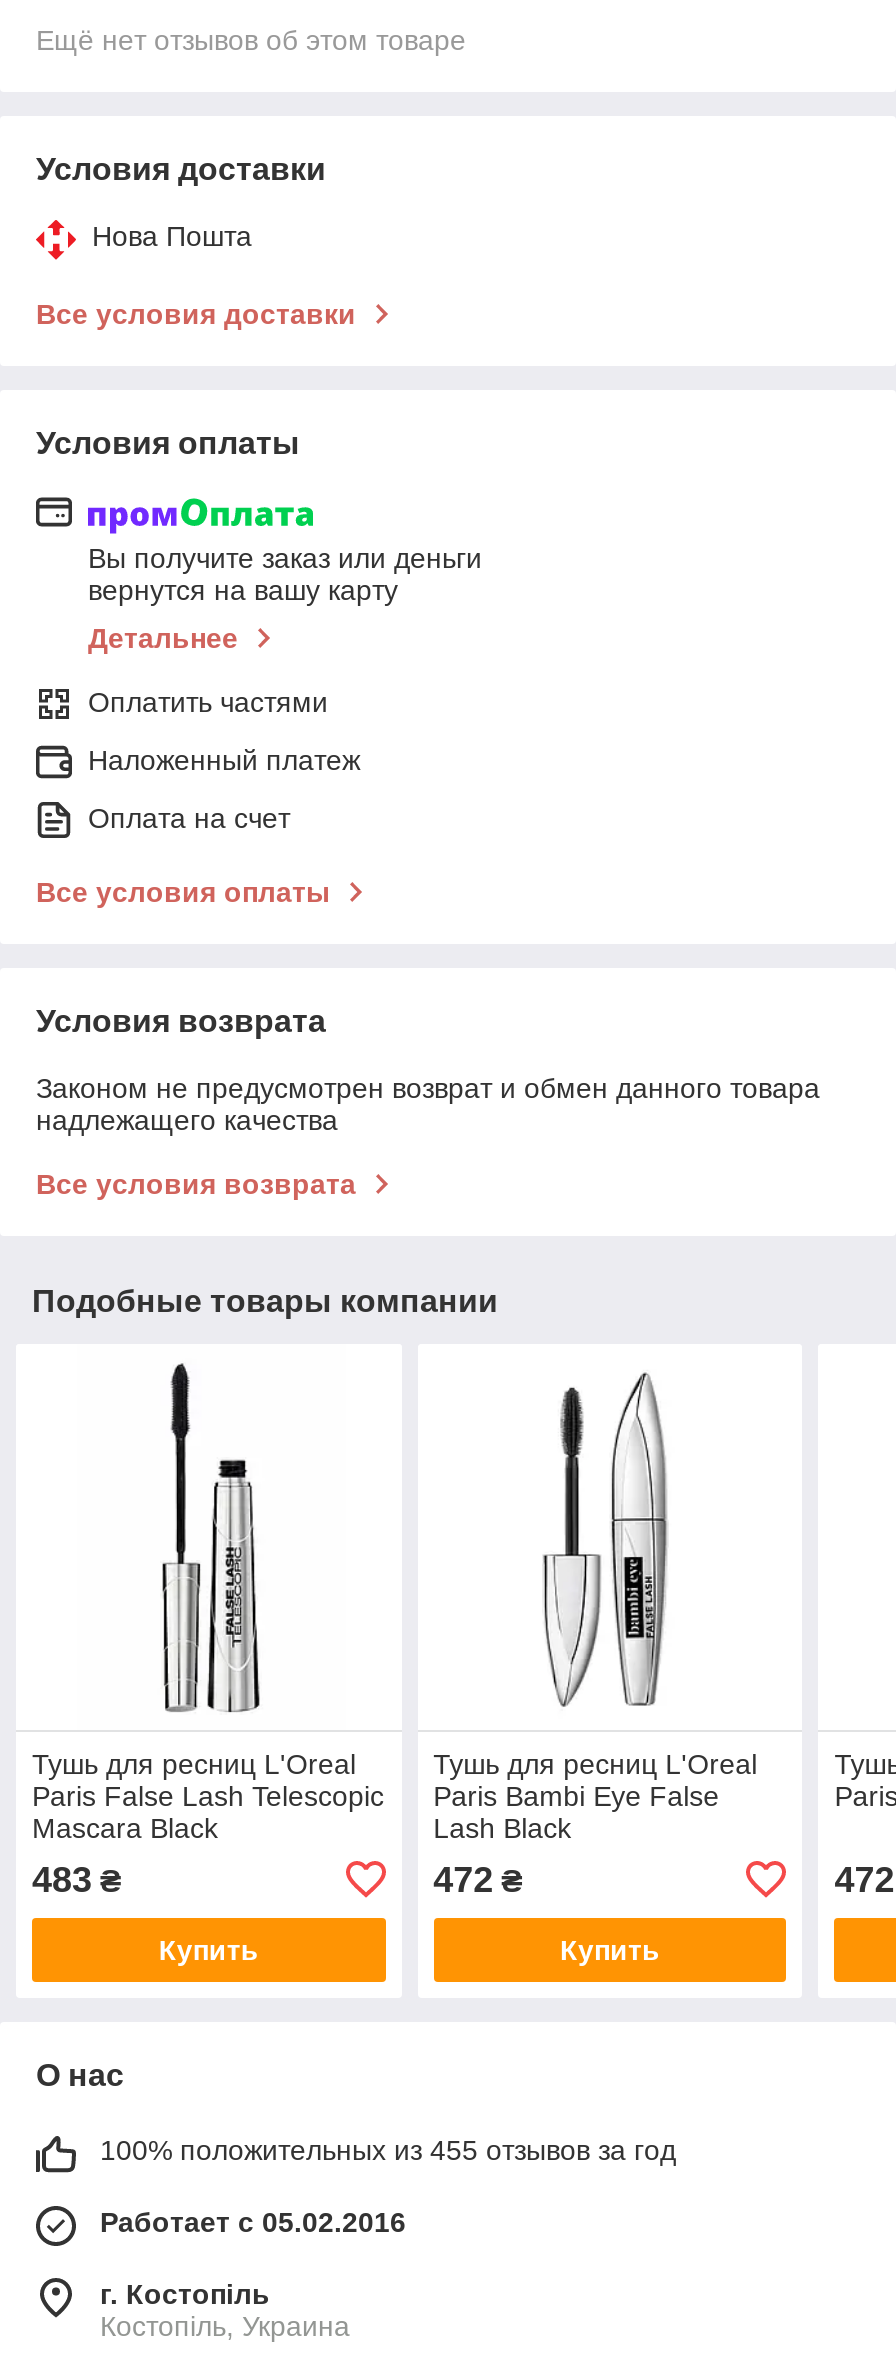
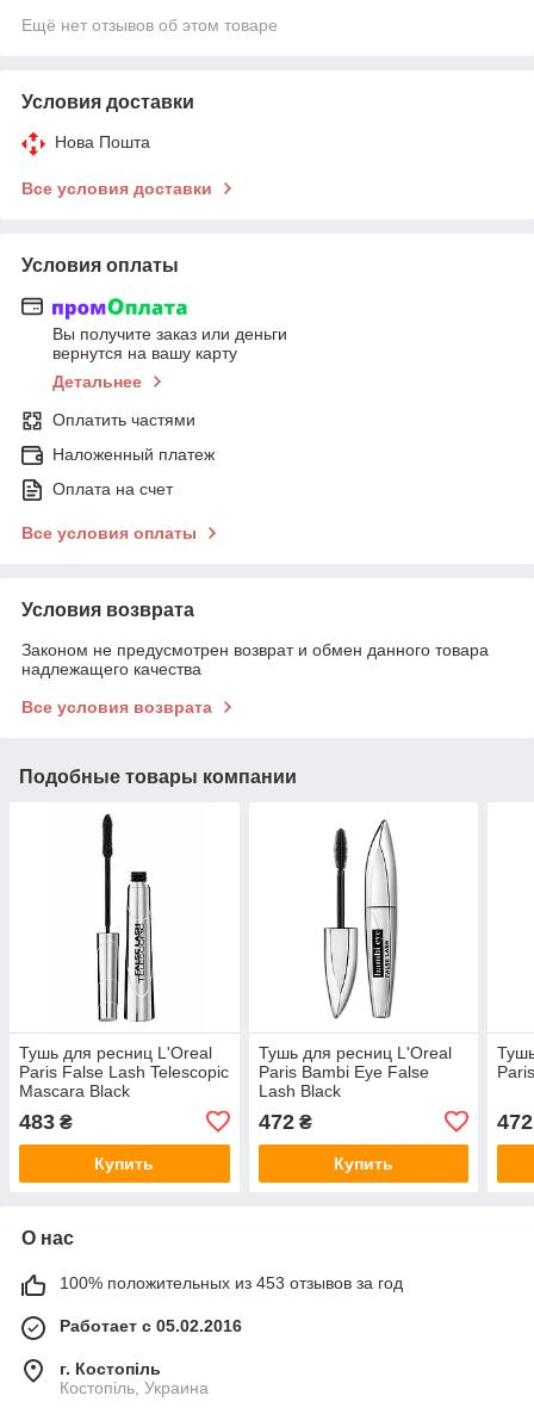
[100,2134,676,2166] 100% положительных из 455 отзывов за год -> [60,1273,403,1292] 100% положительных из 453 отзывов за год

